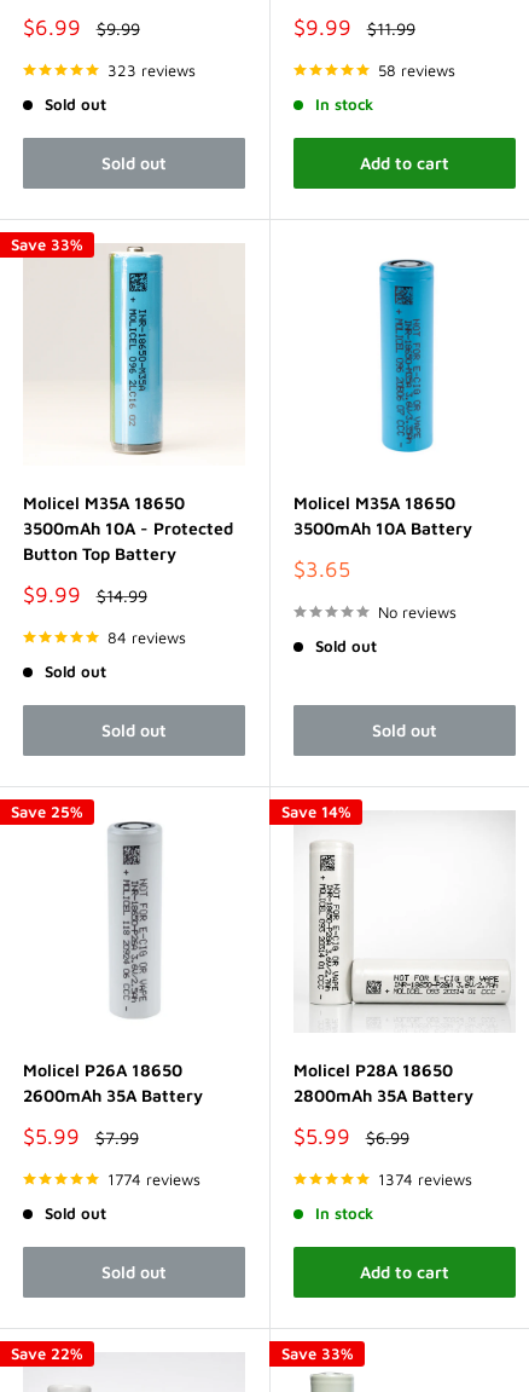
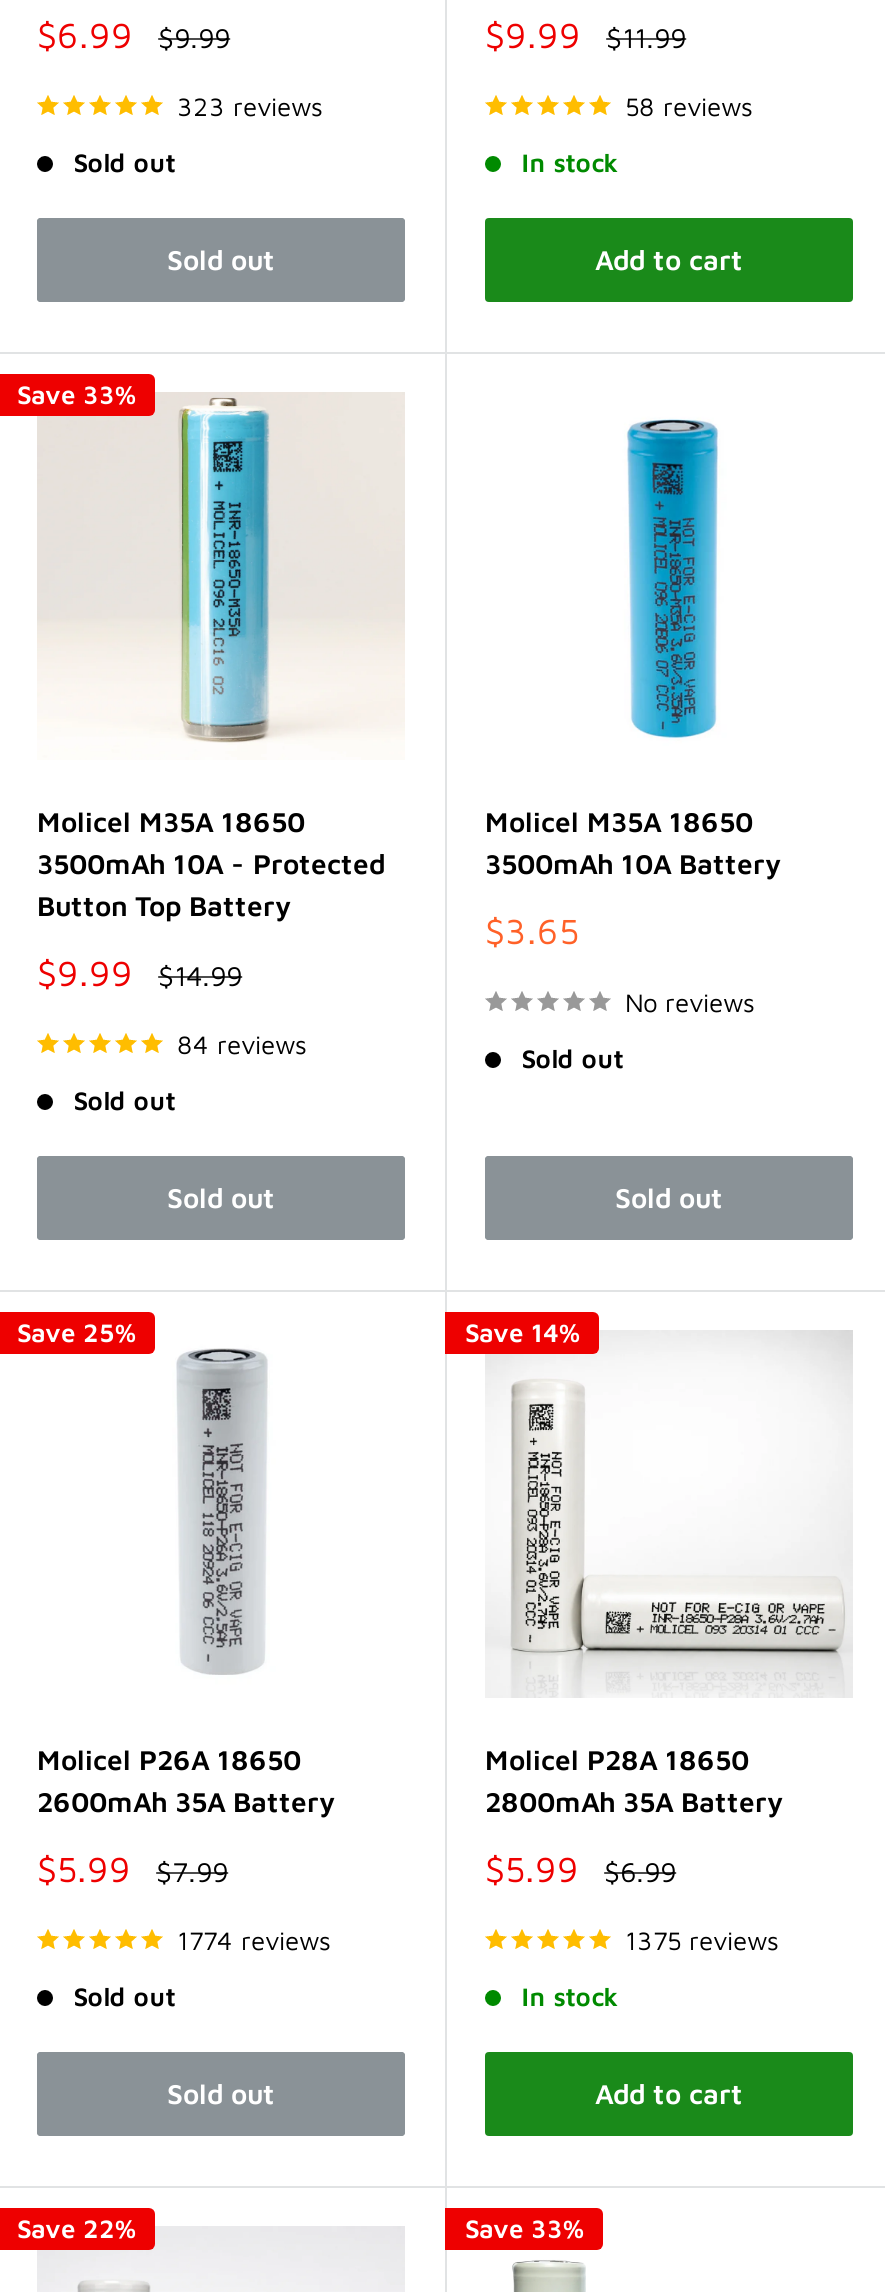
[378,1169,472,1189] 1374 reviews -> [625,1924,779,1956] 1375 reviews

